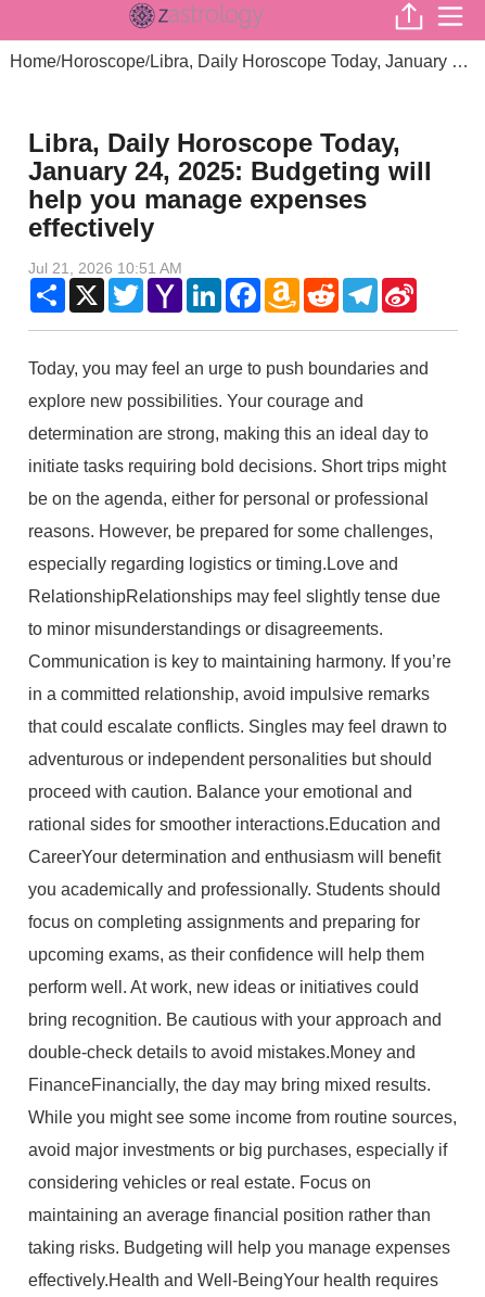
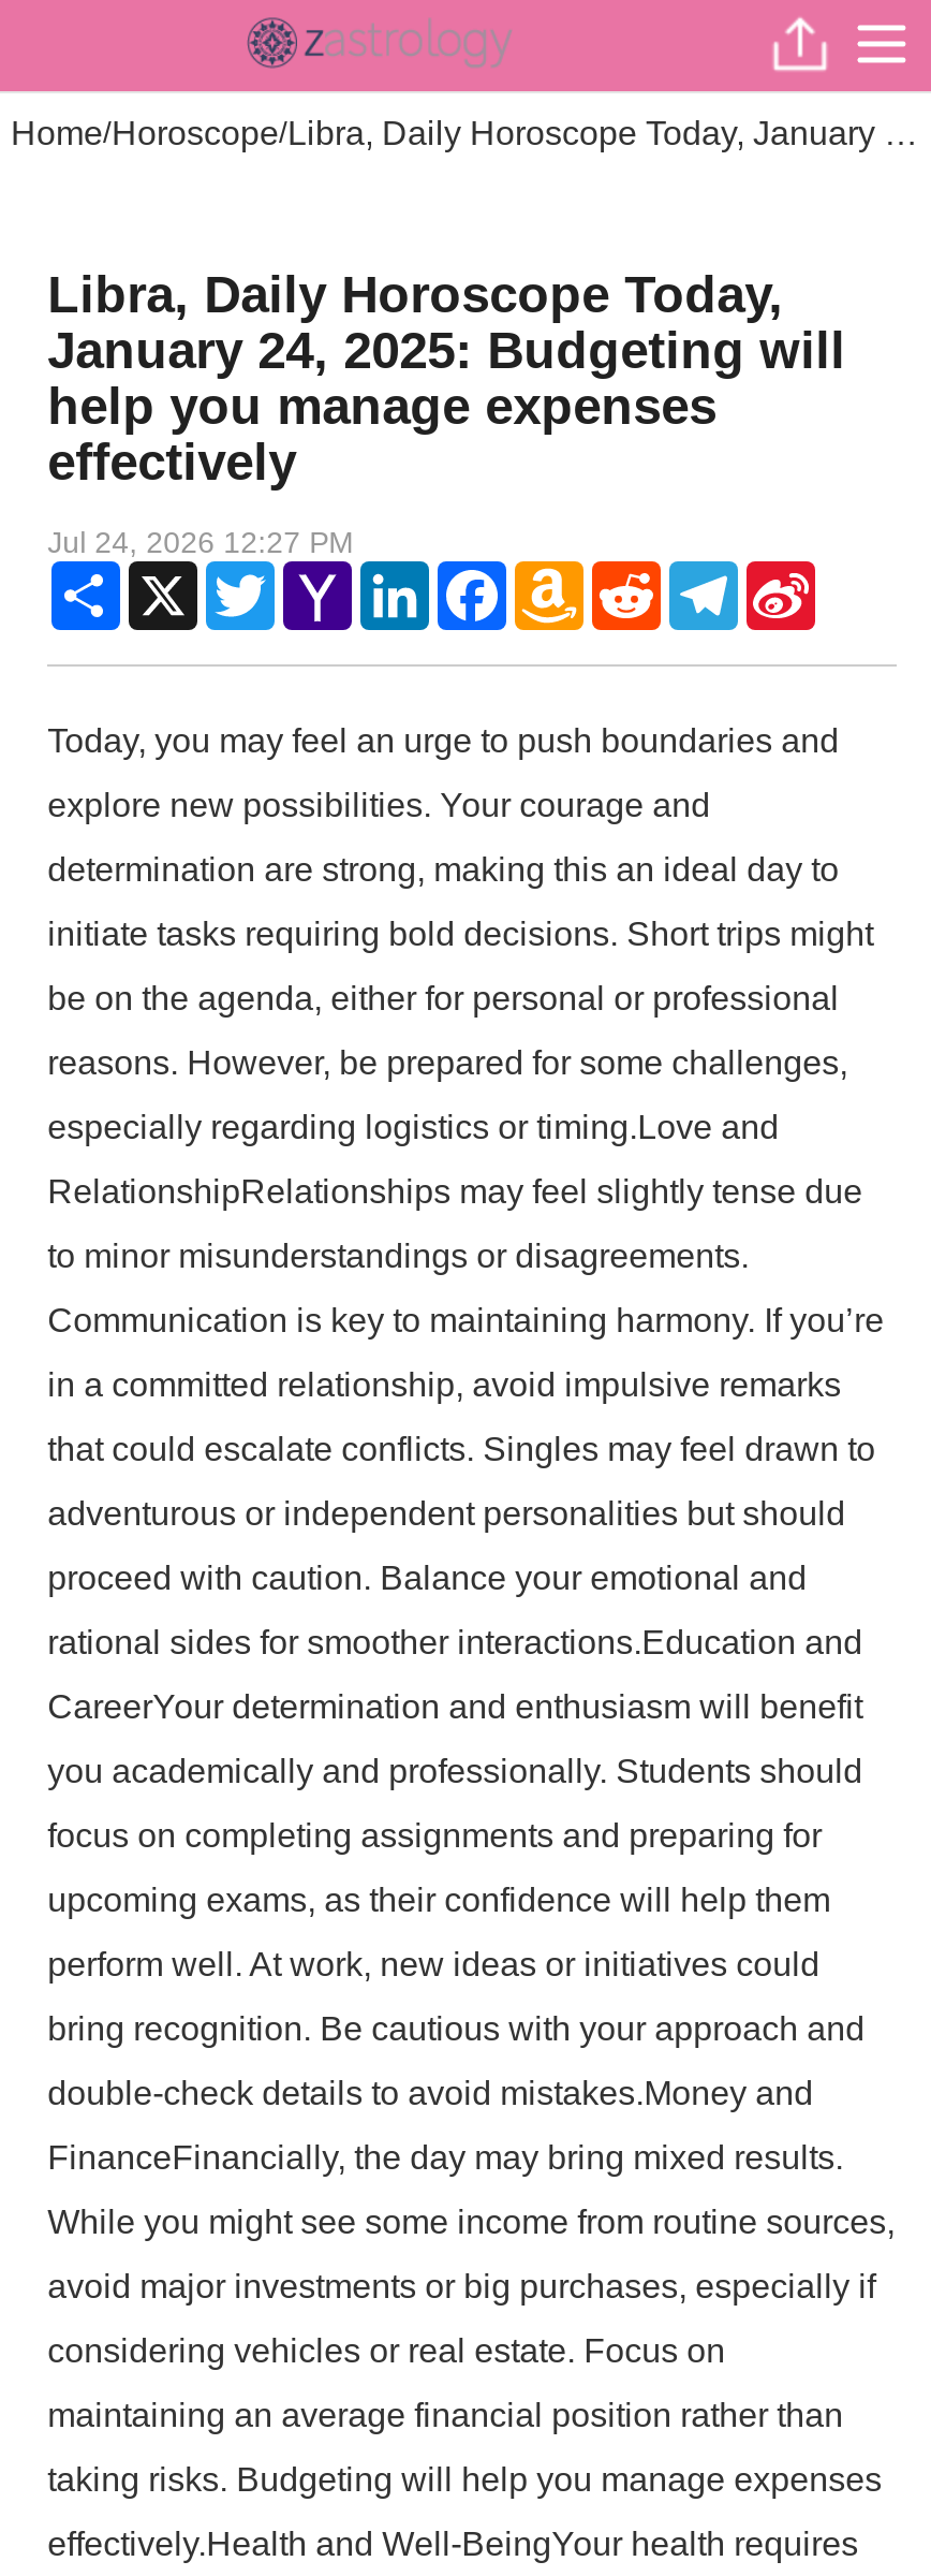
[28,259,182,277] Jul 21, 2026 10:51 AM -> [47,525,354,559] Jul 24, 2026 12:27 PM

